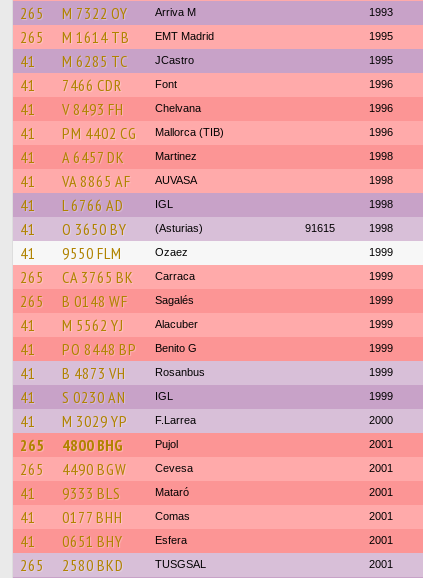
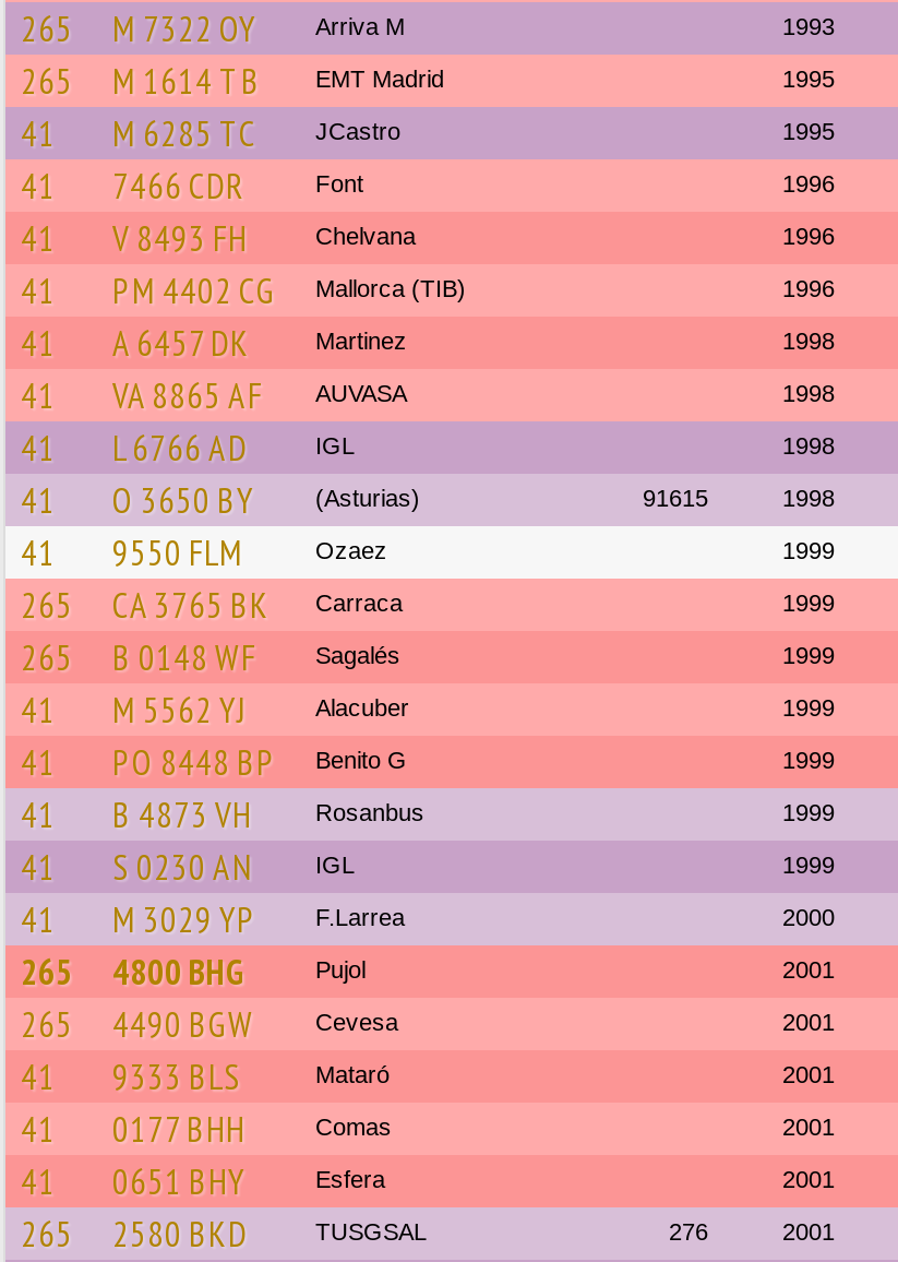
none -> [669,1218,708,1245] 276

